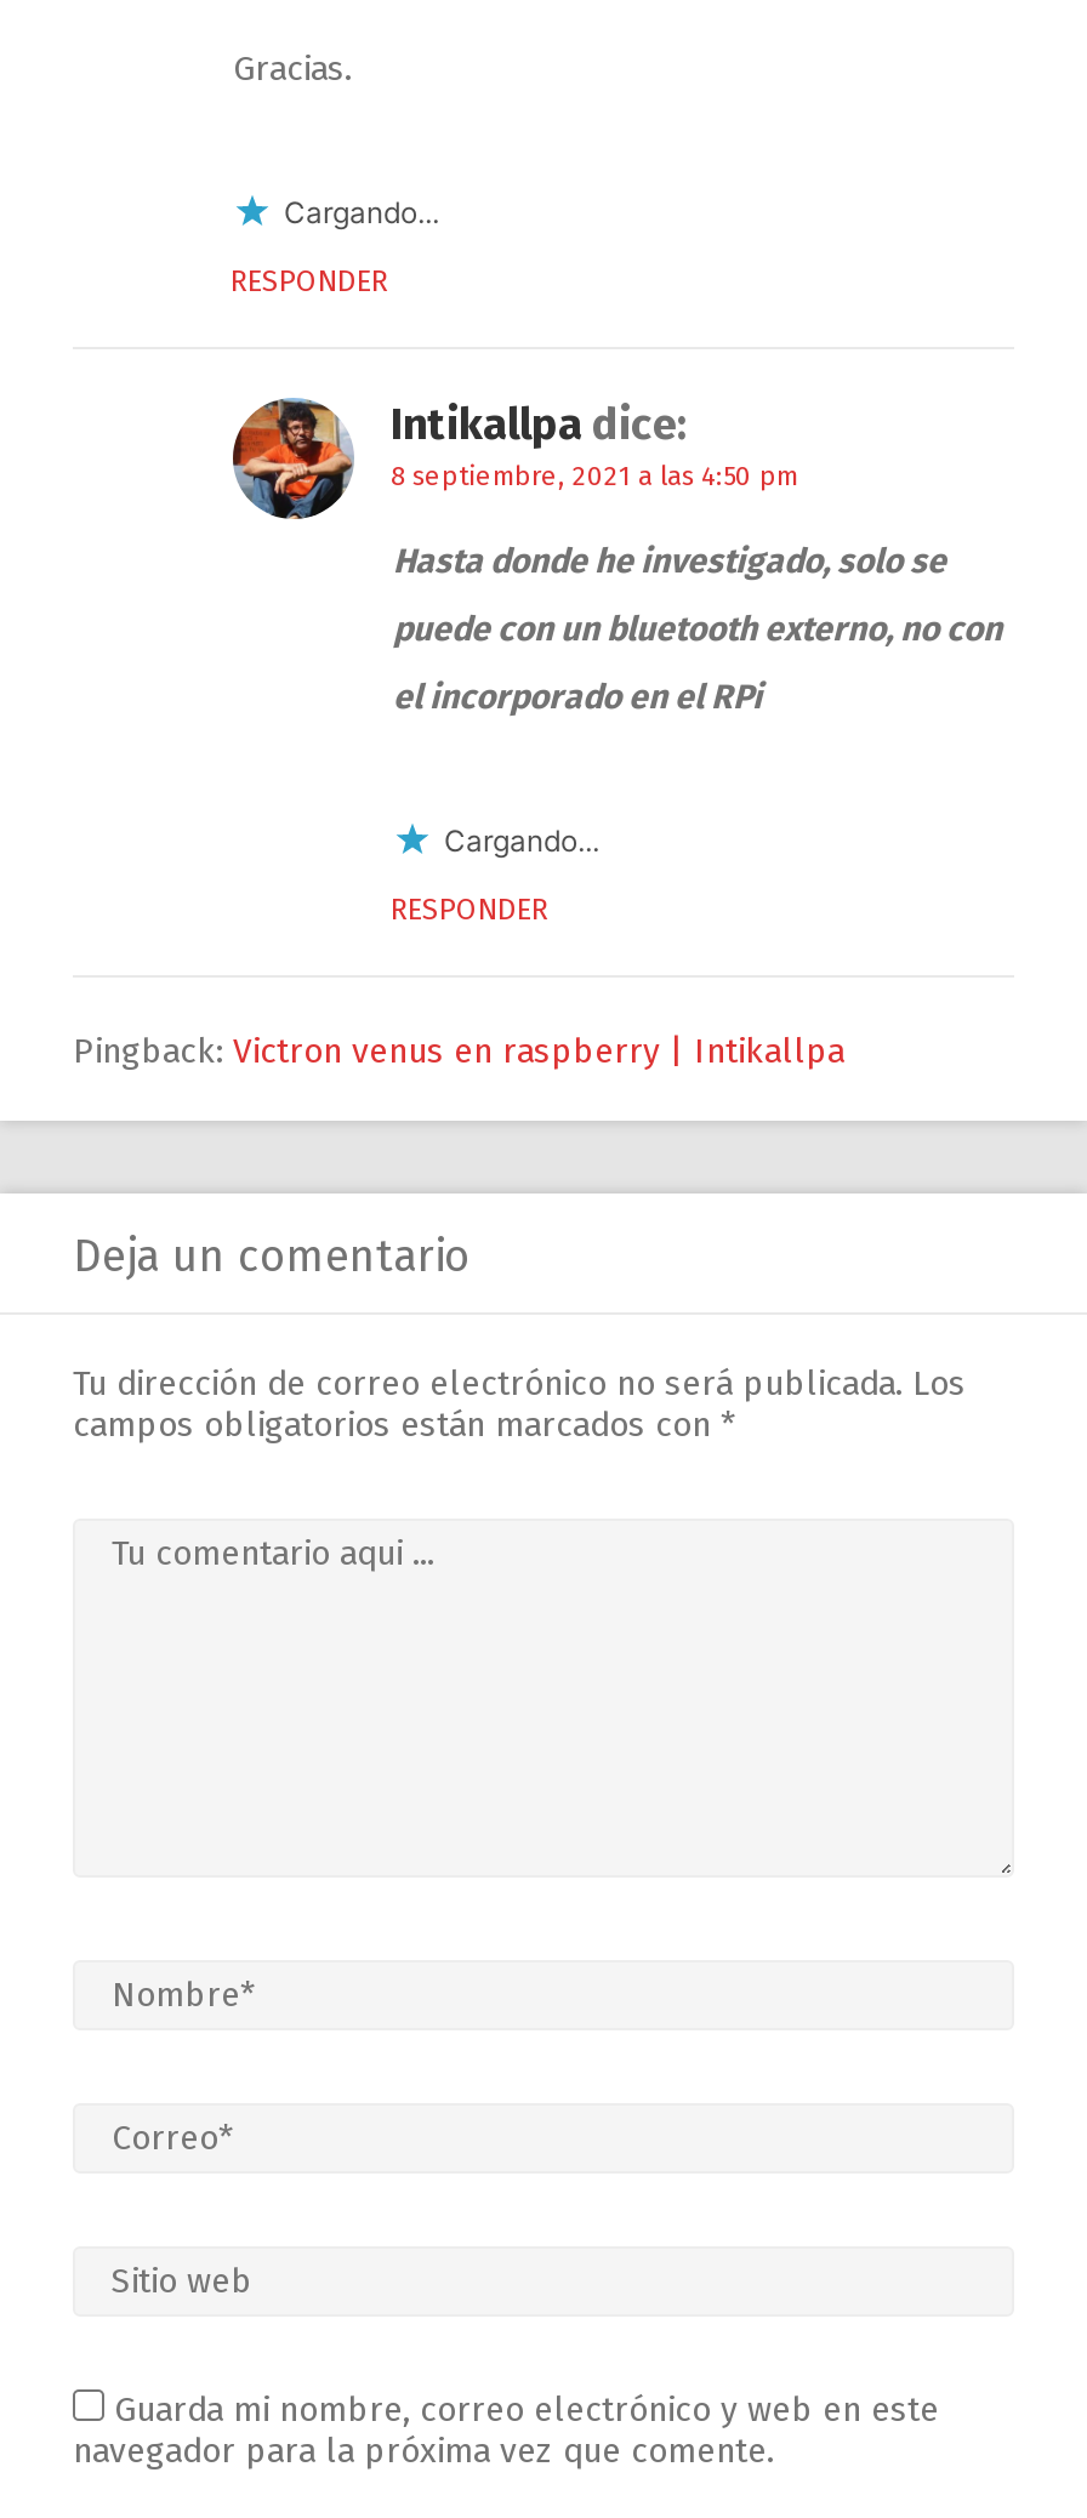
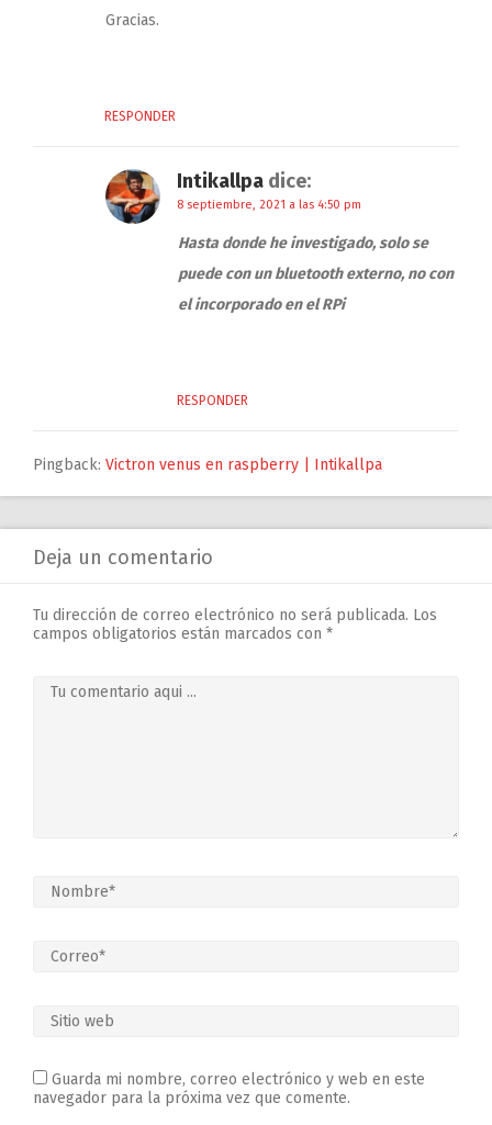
[284,195,439,232] Cargando... -> none
[444,824,599,860] Cargando... -> none

